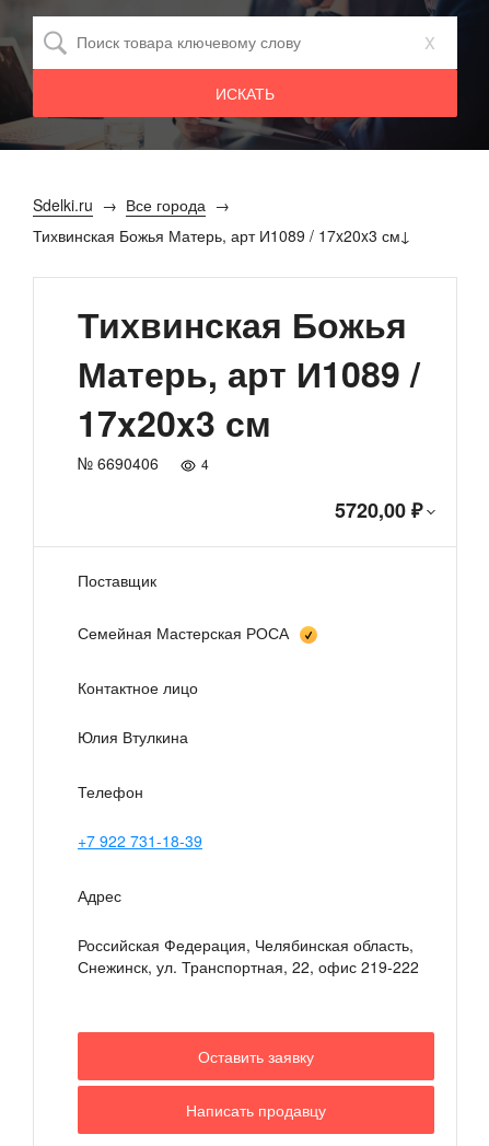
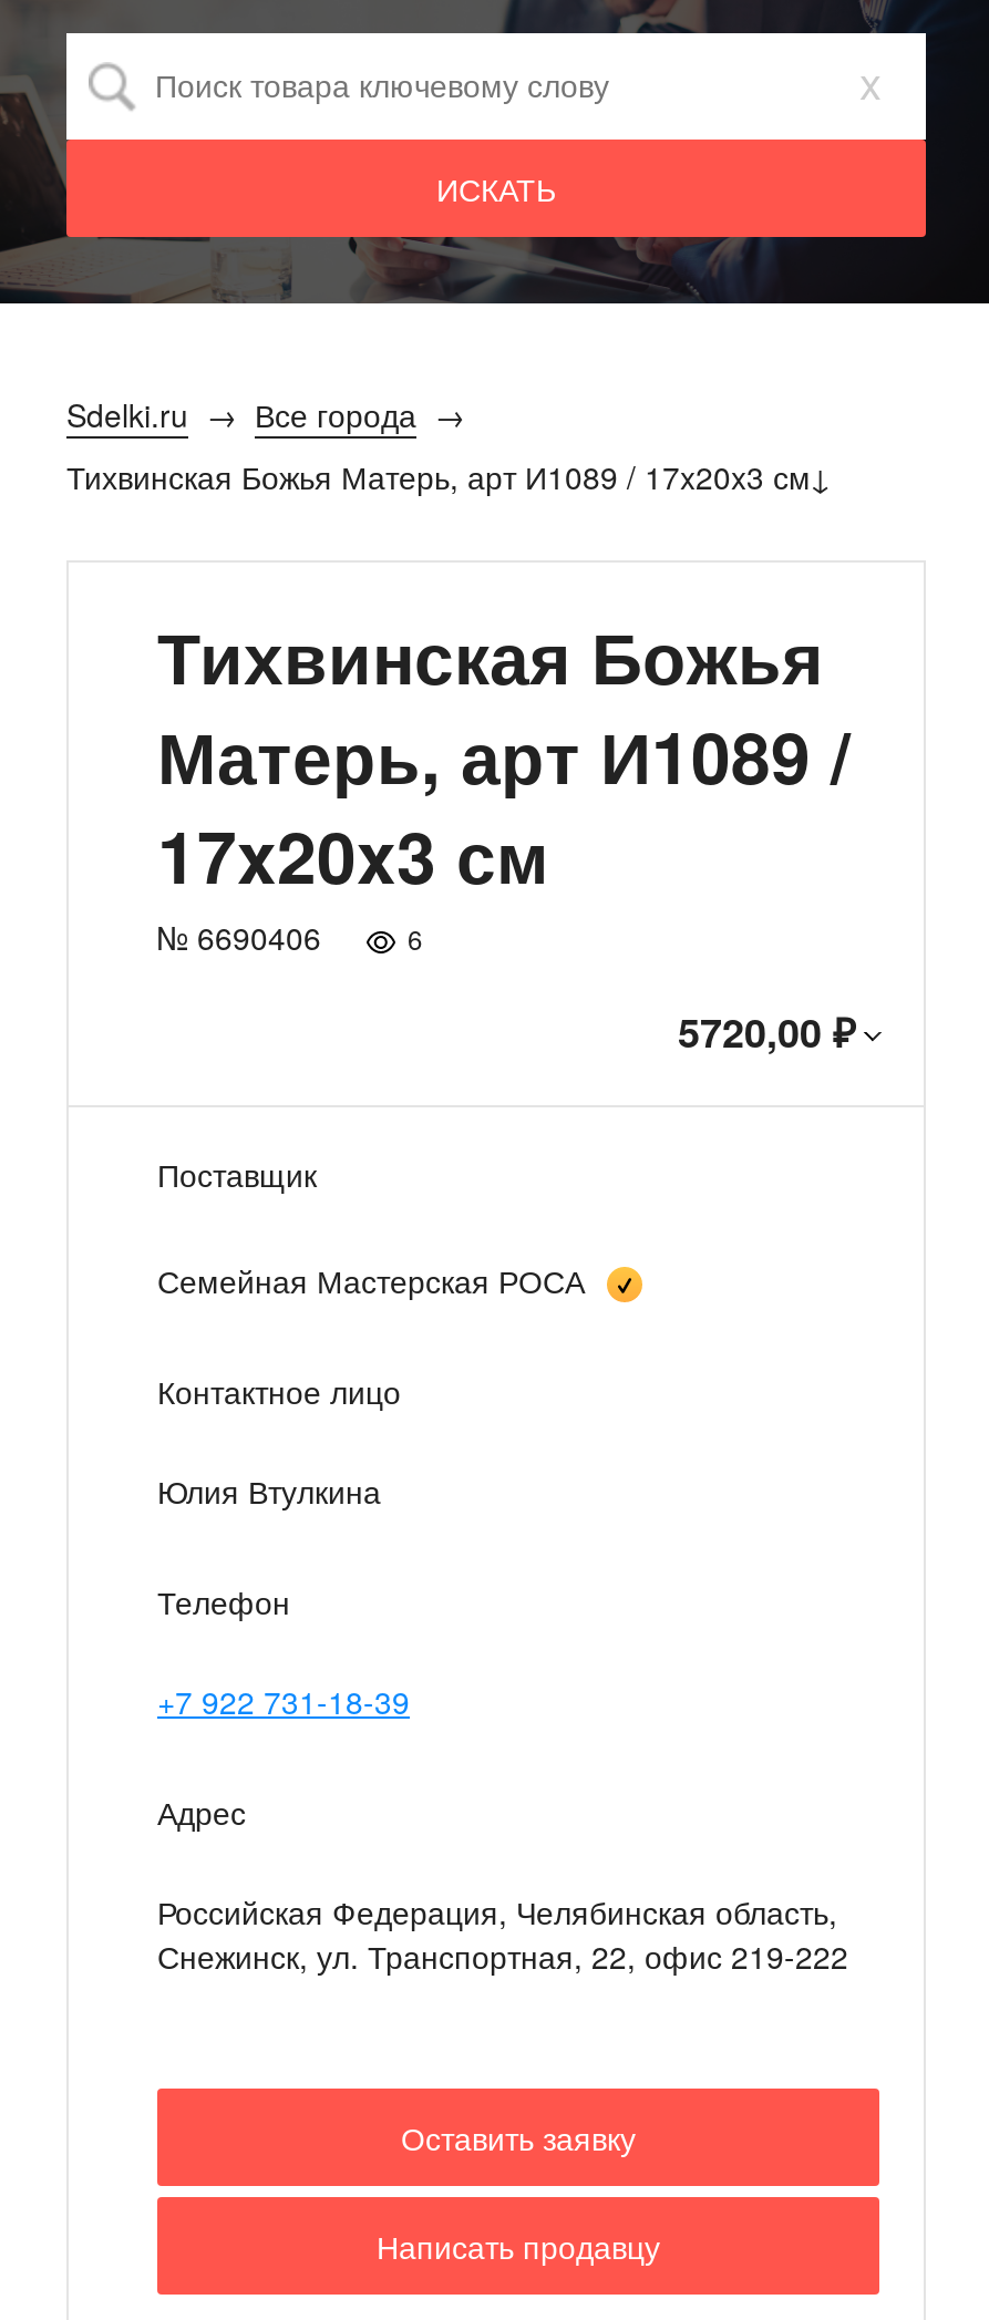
[201,454,209,473] 4 -> [408,919,423,957] 6

